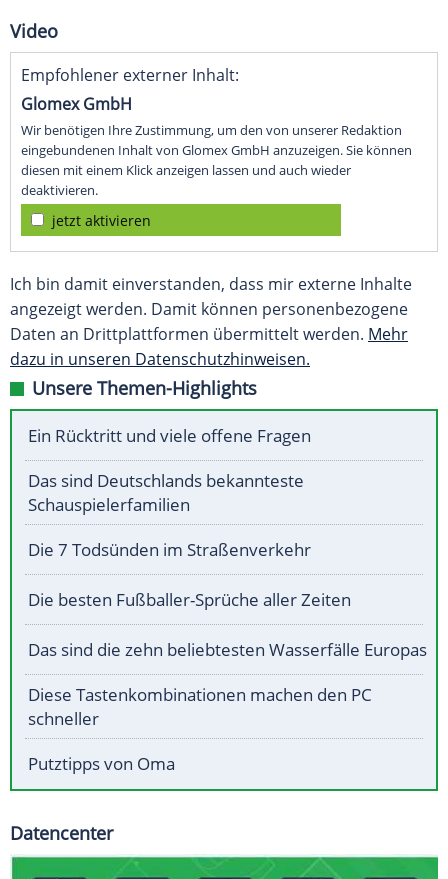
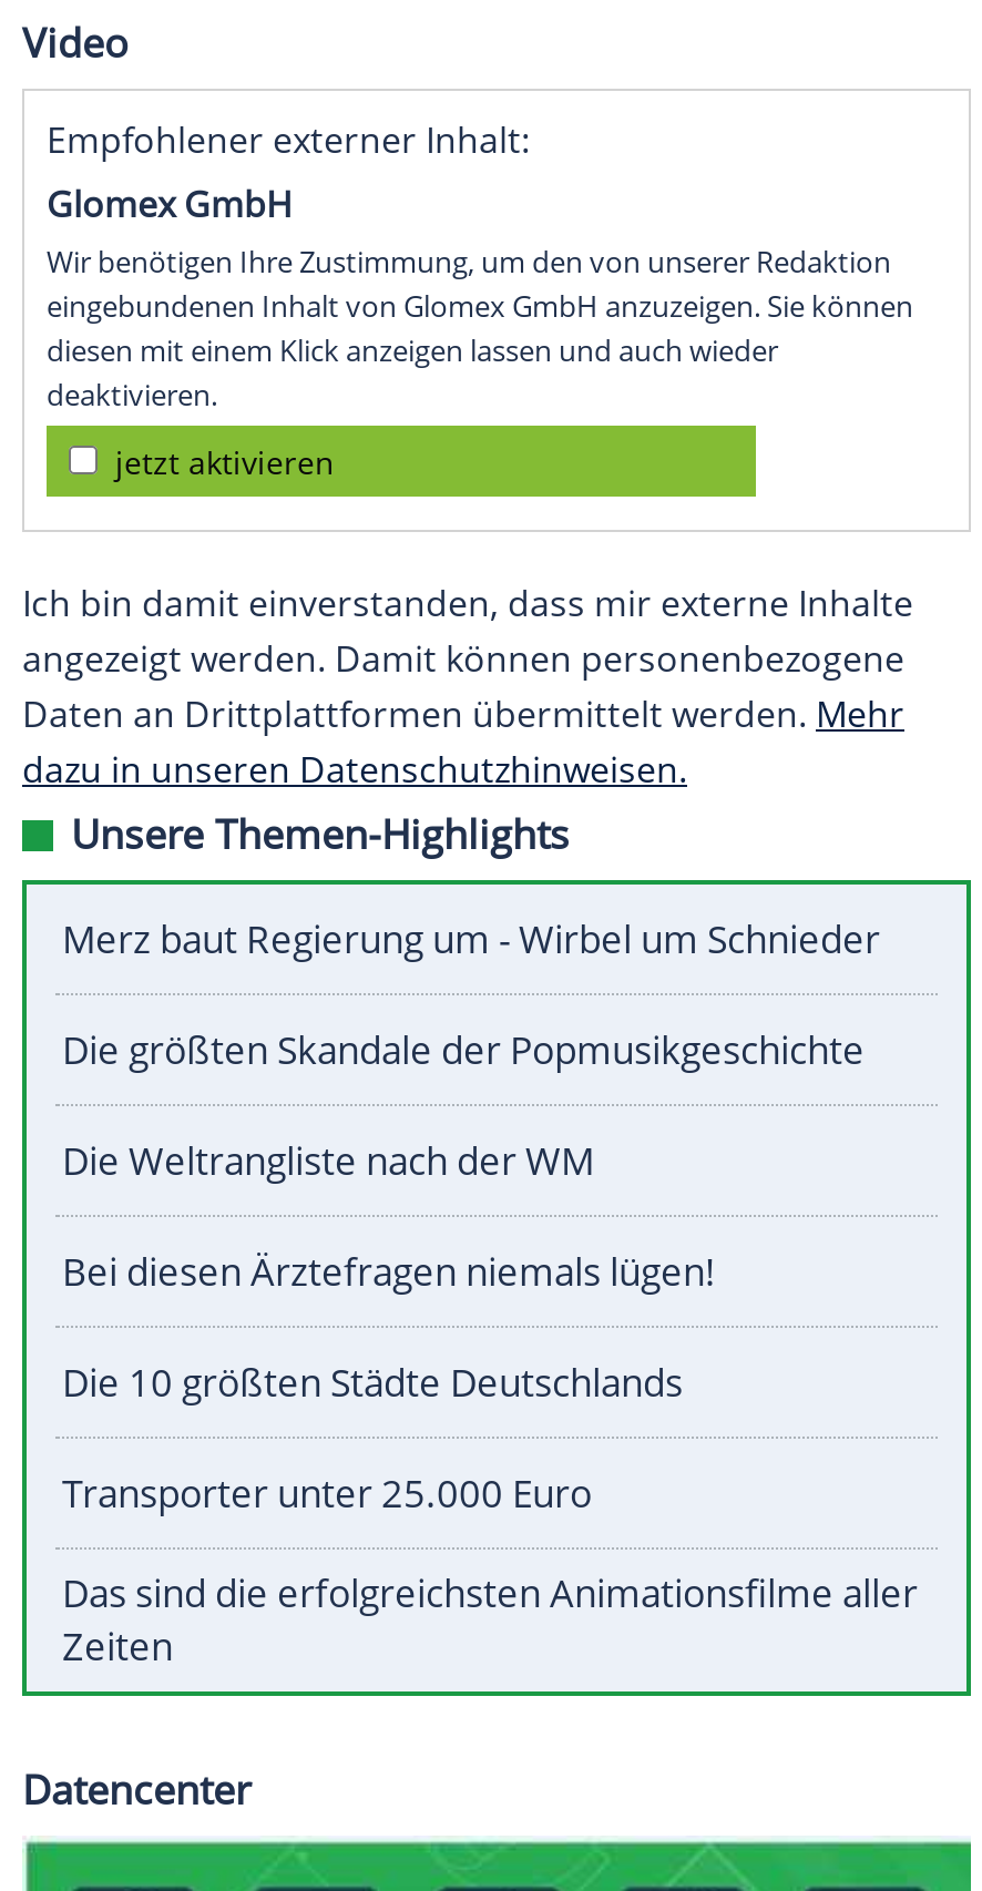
[28,424,311,447] Ein Rücktritt und viele offene Fragen -> [62,914,880,965] Merz baut Regierung um - Wirbel um Schnieder
[28,469,304,516] Das sind Deutschlands bekannteste | Schauspielerfamilien -> [62,1025,865,1076] Die größten Skandale der Popmusikgeschichte
[28,538,311,561] Die 7 Todsünden im Straßenverkehr -> [62,1136,594,1187] Die Weltrangliste nach der WM
[28,588,351,611] Die besten Fußballer-Sprüche aller Zeiten -> [62,1247,716,1298] Bei diesen Ärztefragen niemals lügen!
[28,638,427,661] Das sind die zehn beliebtesten Wasserfälle Europas -> [62,1357,683,1408] Die 10 größten Städte Deutschlands
[28,683,372,730] Diese Tastenkombinationen machen den PC | schneller -> [62,1468,592,1519] Transporter unter 25.000 Euro
[28,752,175,775] Putztipps von Oma -> [62,1568,918,1672] Das sind die erfolgreichsten Animationsfilme aller | Zeiten

